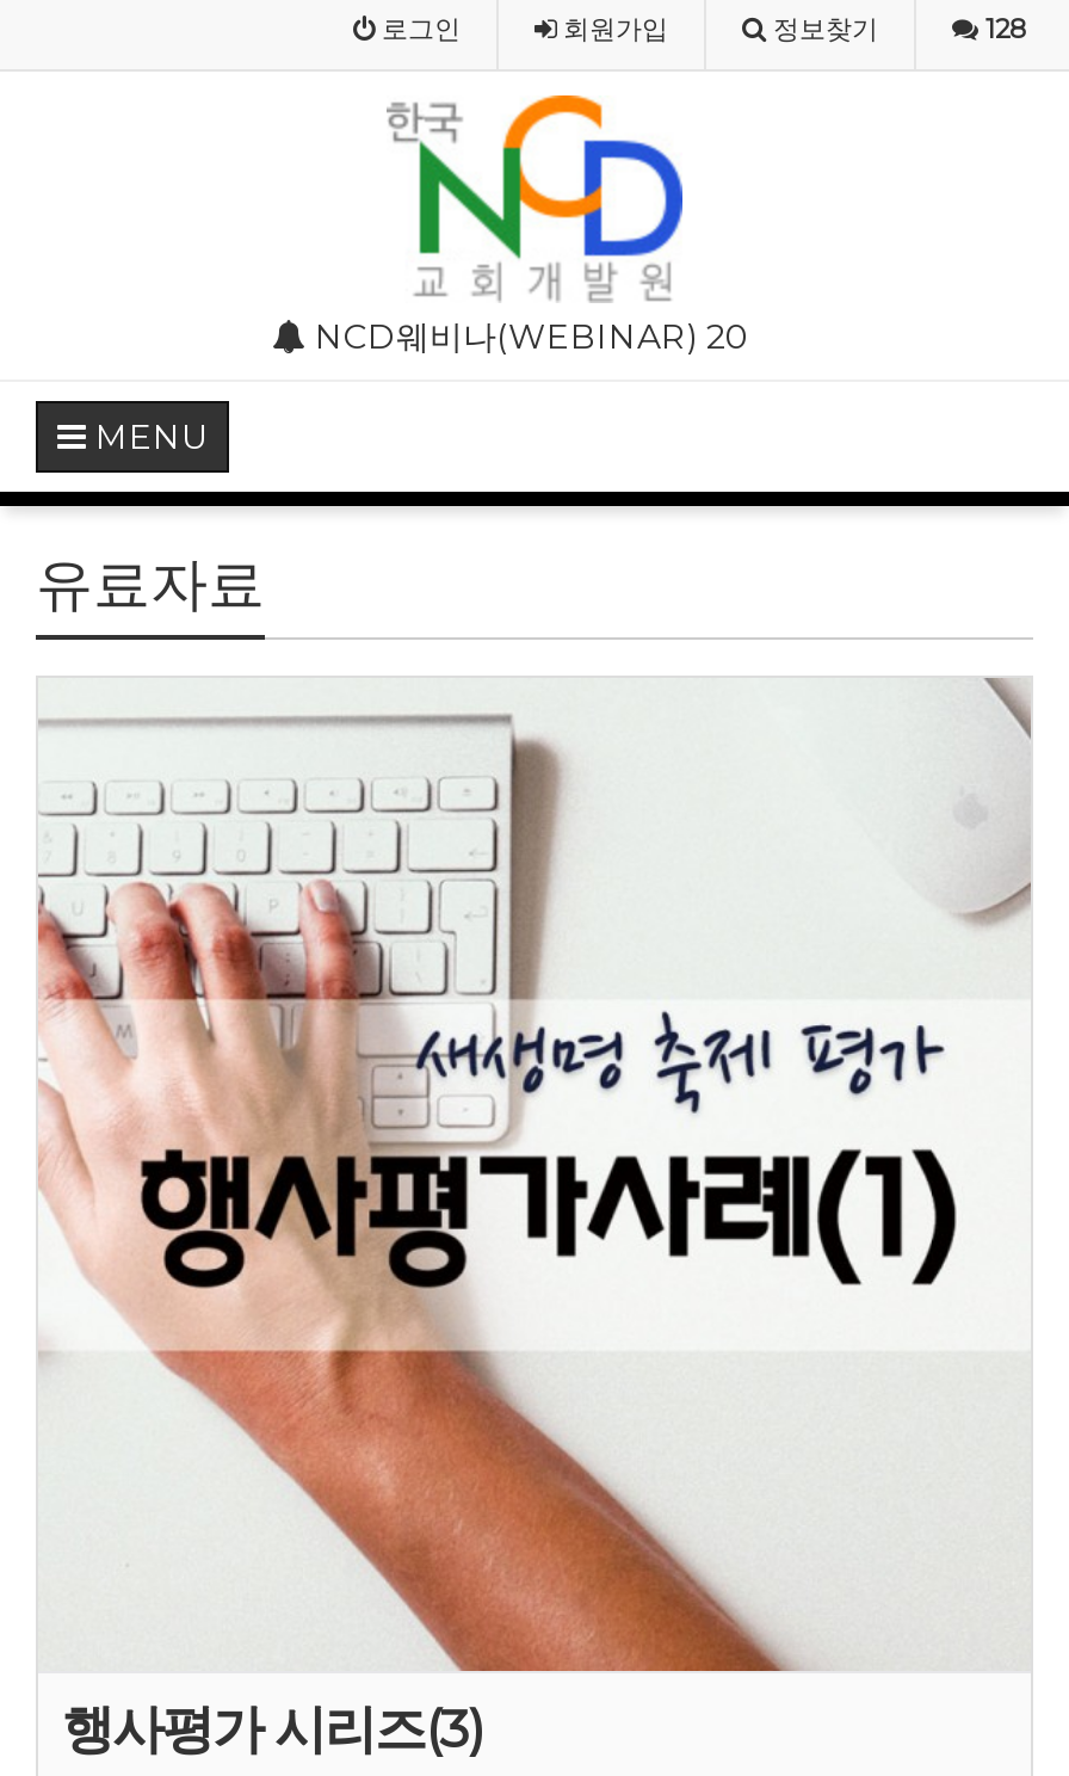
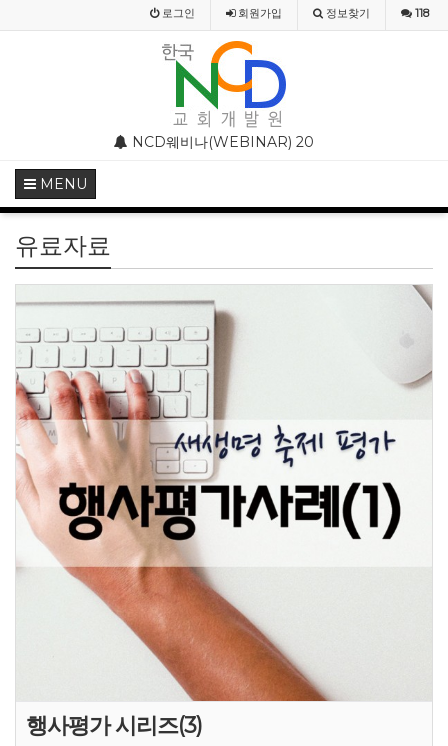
[985,12,1024,45] 128 -> [415,6,429,20] 118

